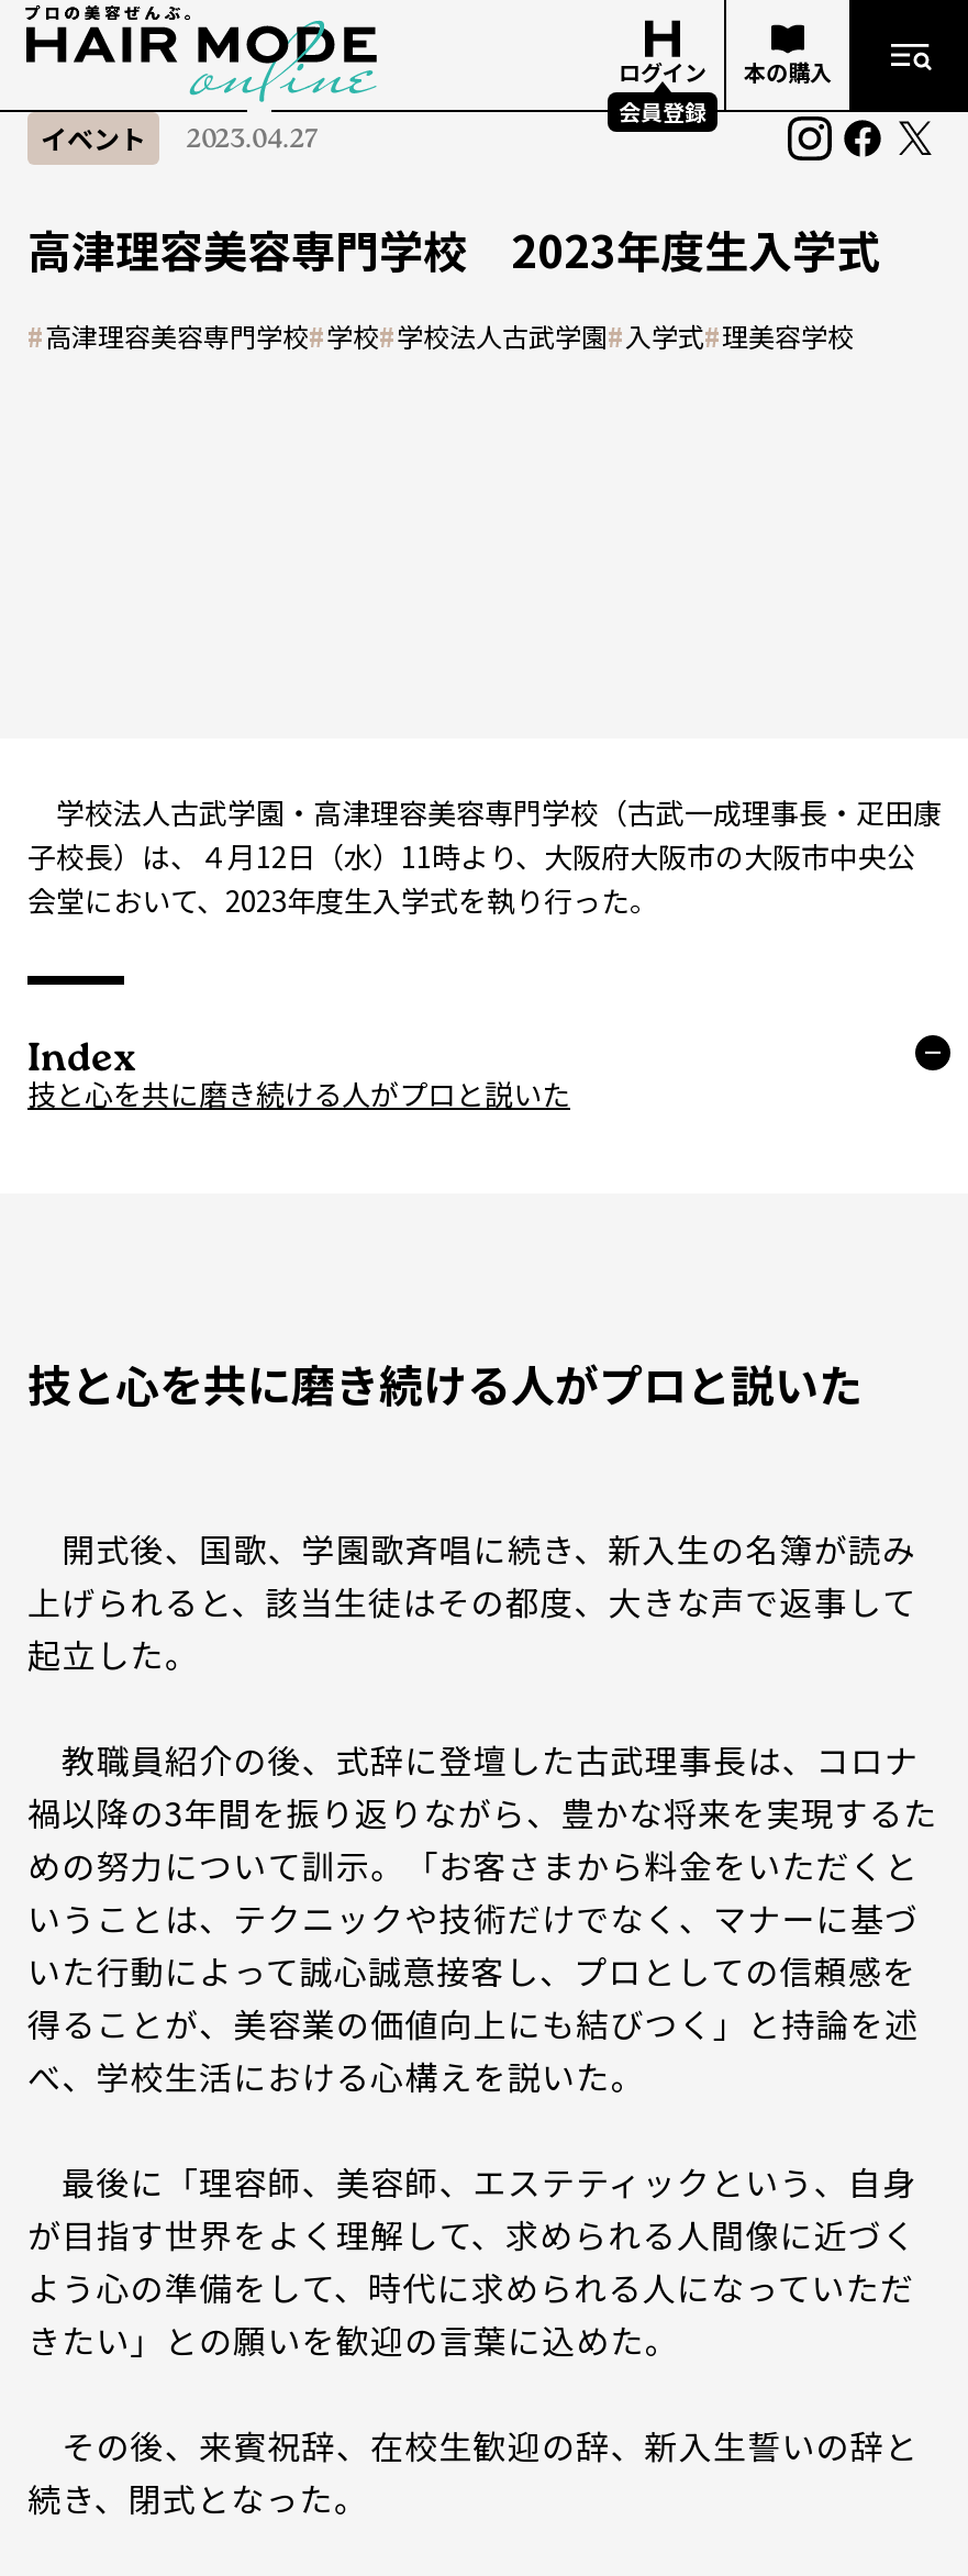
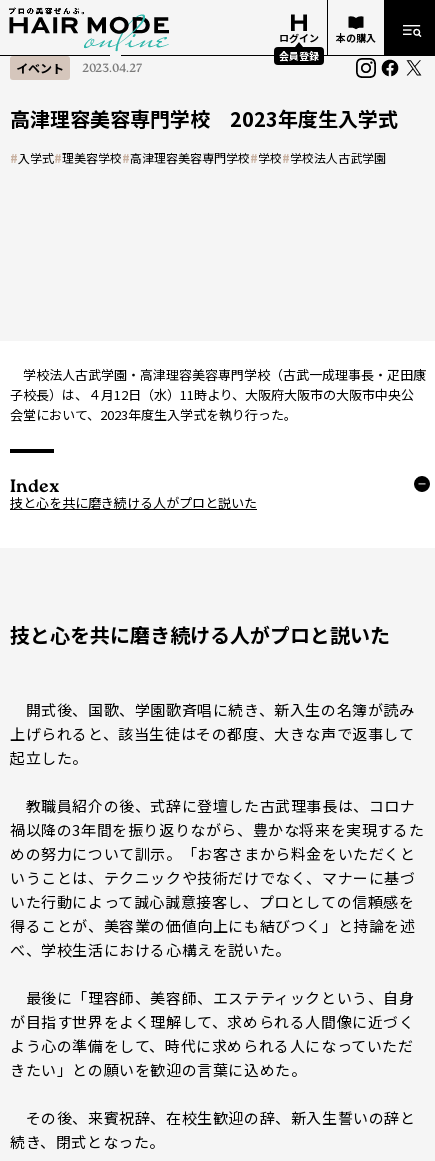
[27,317,854,354] #高津理容美容専門学校#学校#学校法人古武学園#入学式#理美容学校 -> [10,149,386,166] #入学式#理美容学校#高津理容美容専門学校#学校#学校法人古武学園

